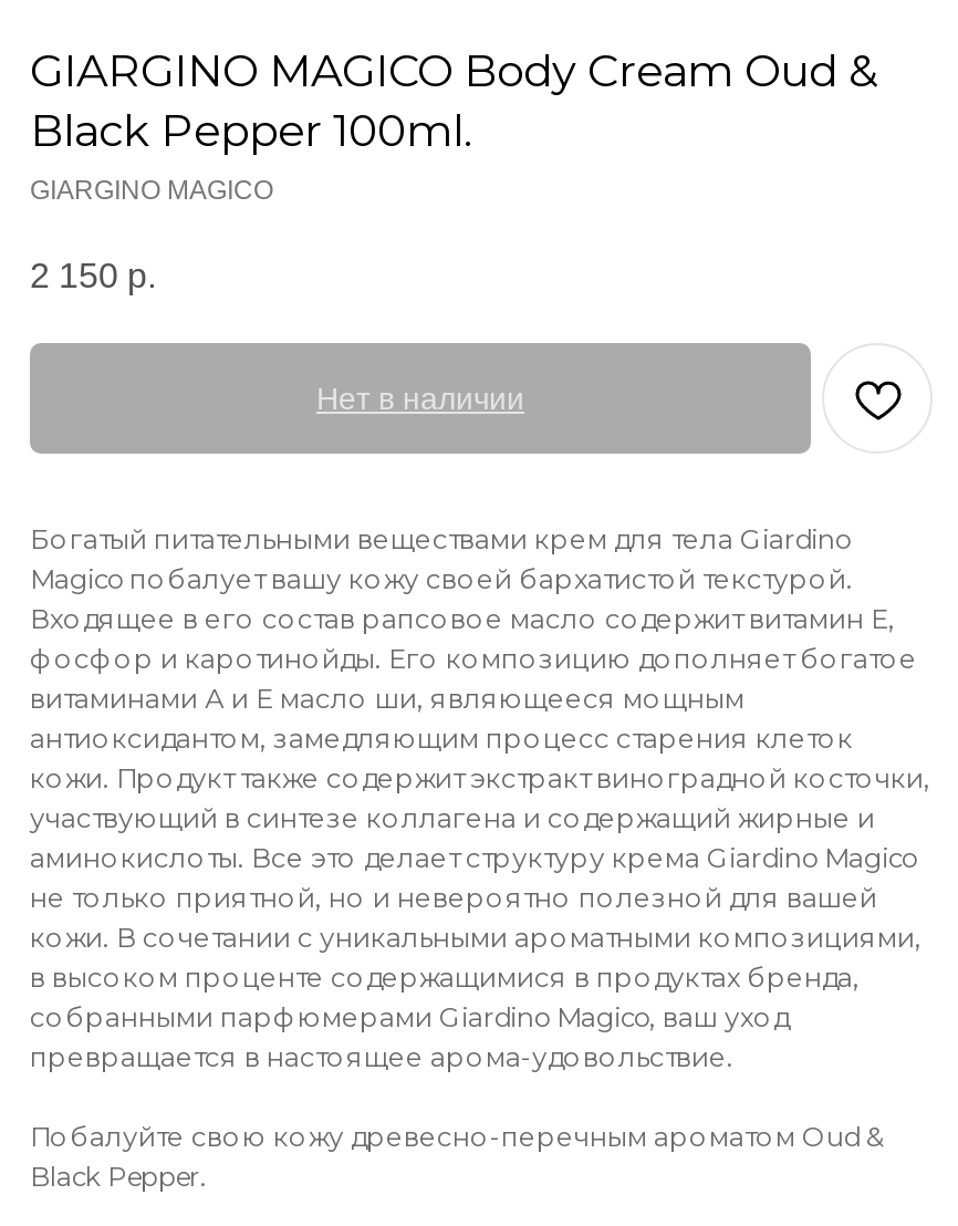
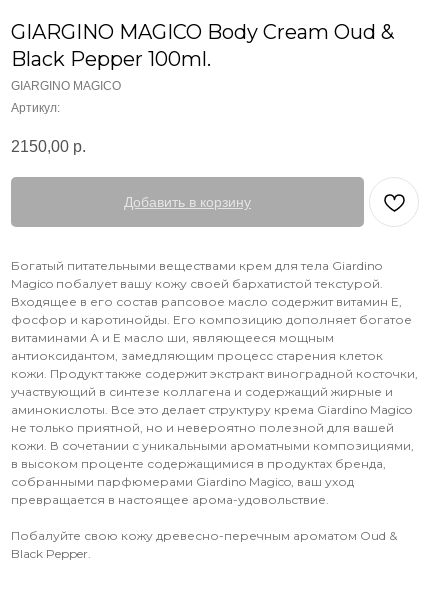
[30,257,524,417] 2 150 р. | Нет в наличии -> [11,101,251,210] Артикул: | 2150,00 р. | Добавить в корзину

